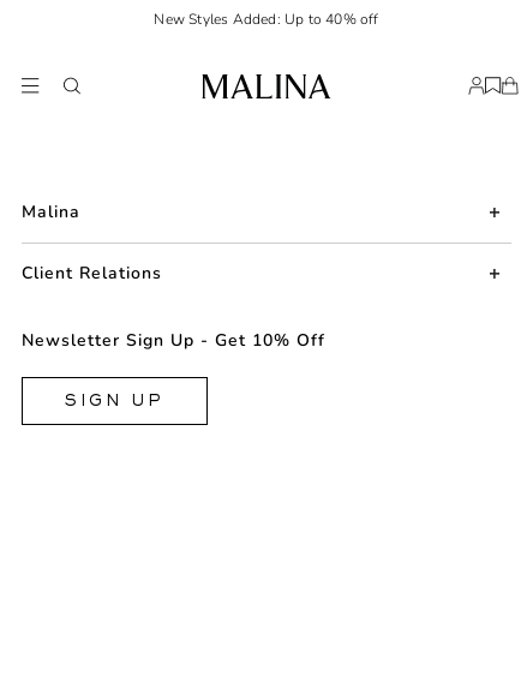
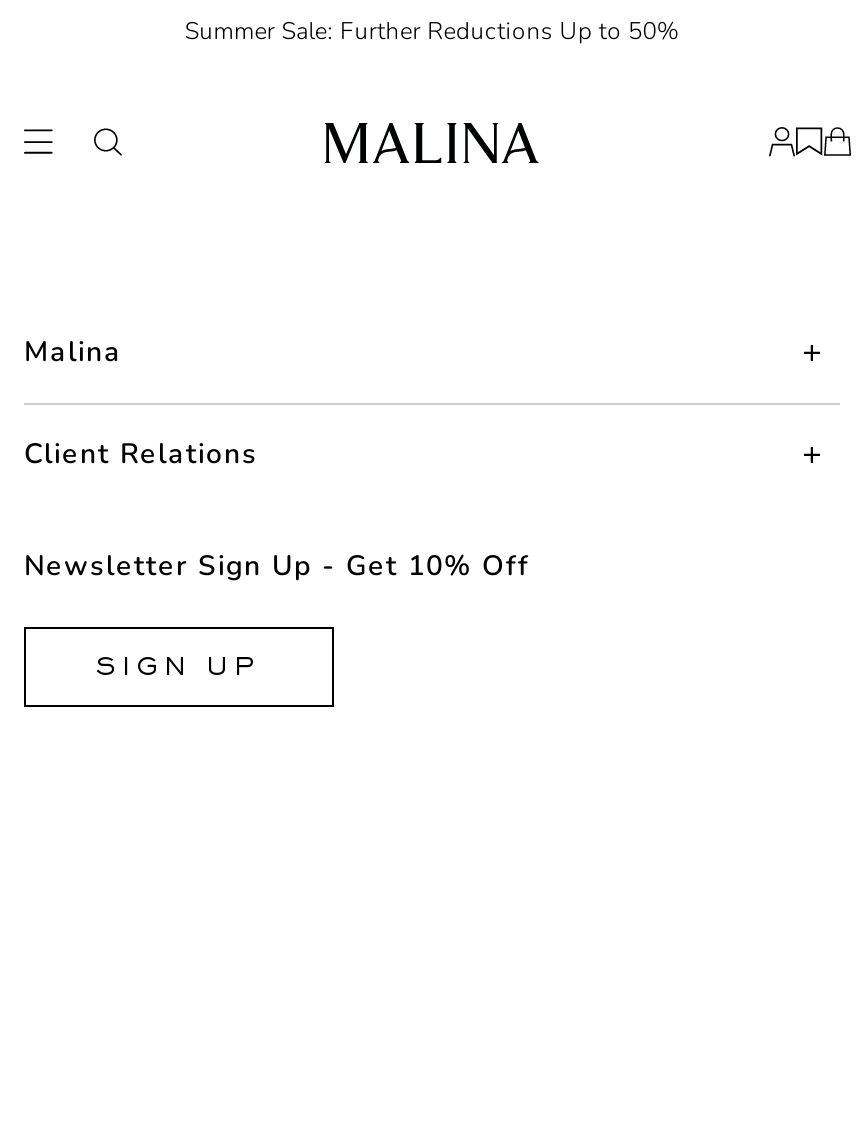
[154,10,379,29] New Styles Added: Up to 40% off -> [185,15,679,47] Summer Sale: Further Reductions Up to 50%

